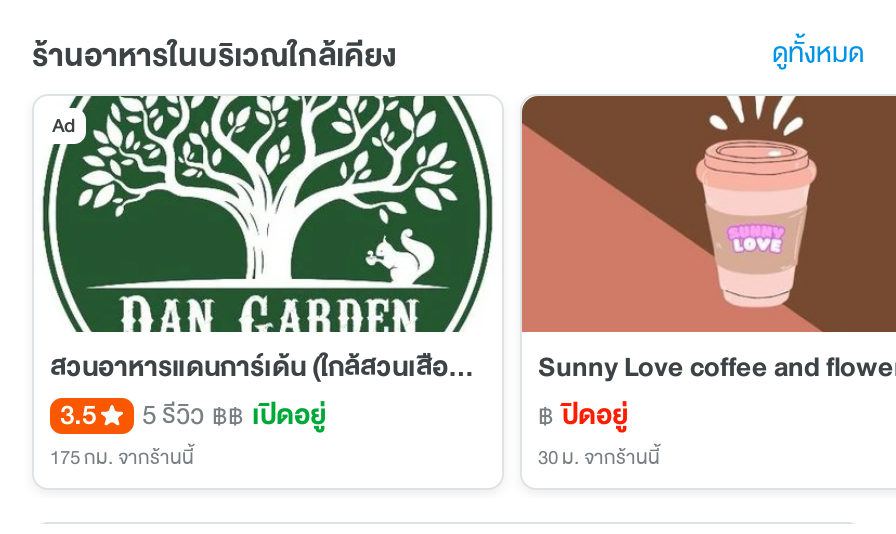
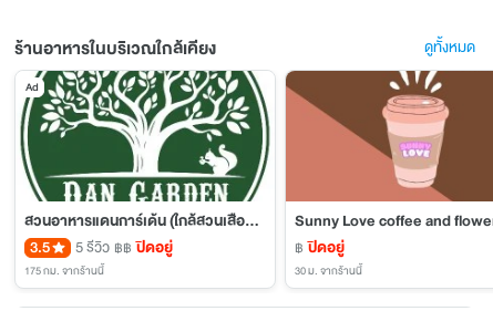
[142,393,326,435] 5 รีวิว ฿฿ เปิดอยู่ -> [75,235,173,259] 5 รีวิว ฿฿ ปิดอยู่

